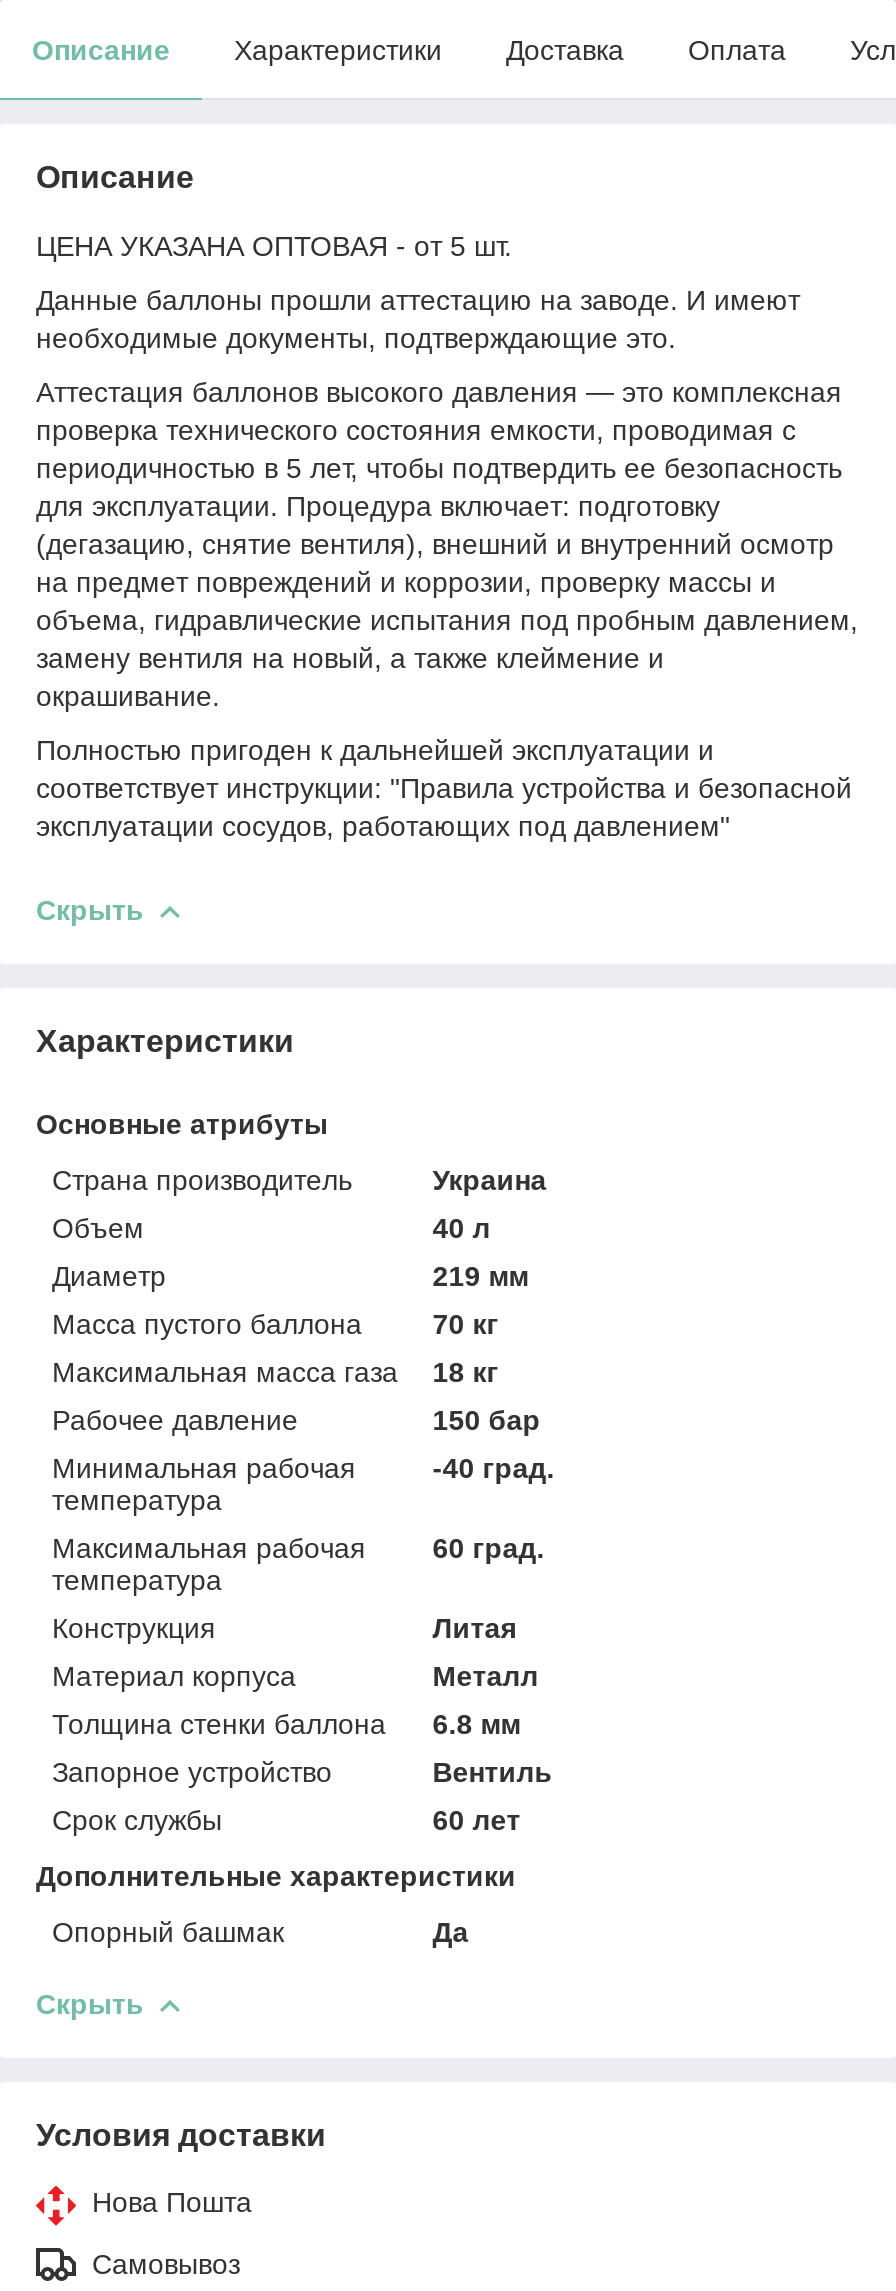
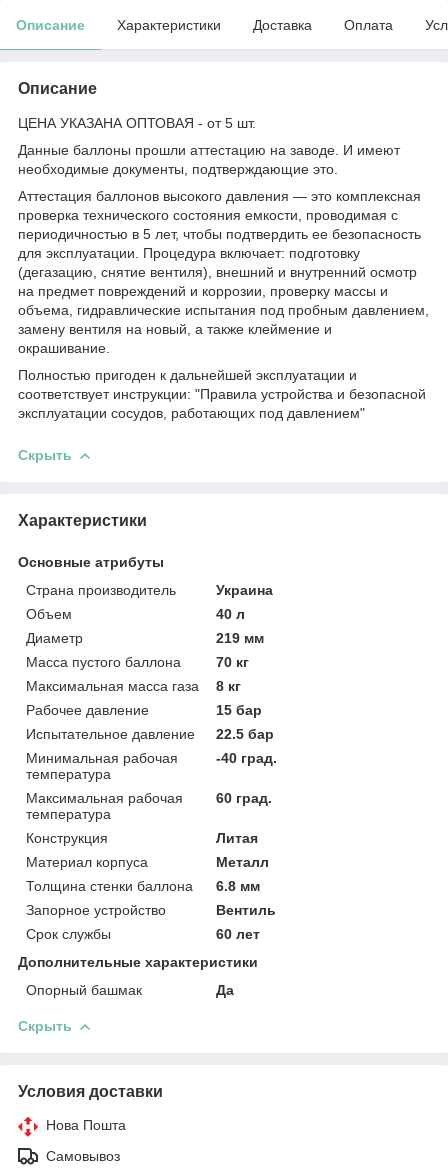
[52,1356,498,1388] Максимальная масса газа 18 кг -> [26,678,241,694] Максимальная масса газа 8 кг
[432,1404,540,1436] 150 бар -> [26,702,274,742] 15 бар | Испытательное давление | 22.5 бар

